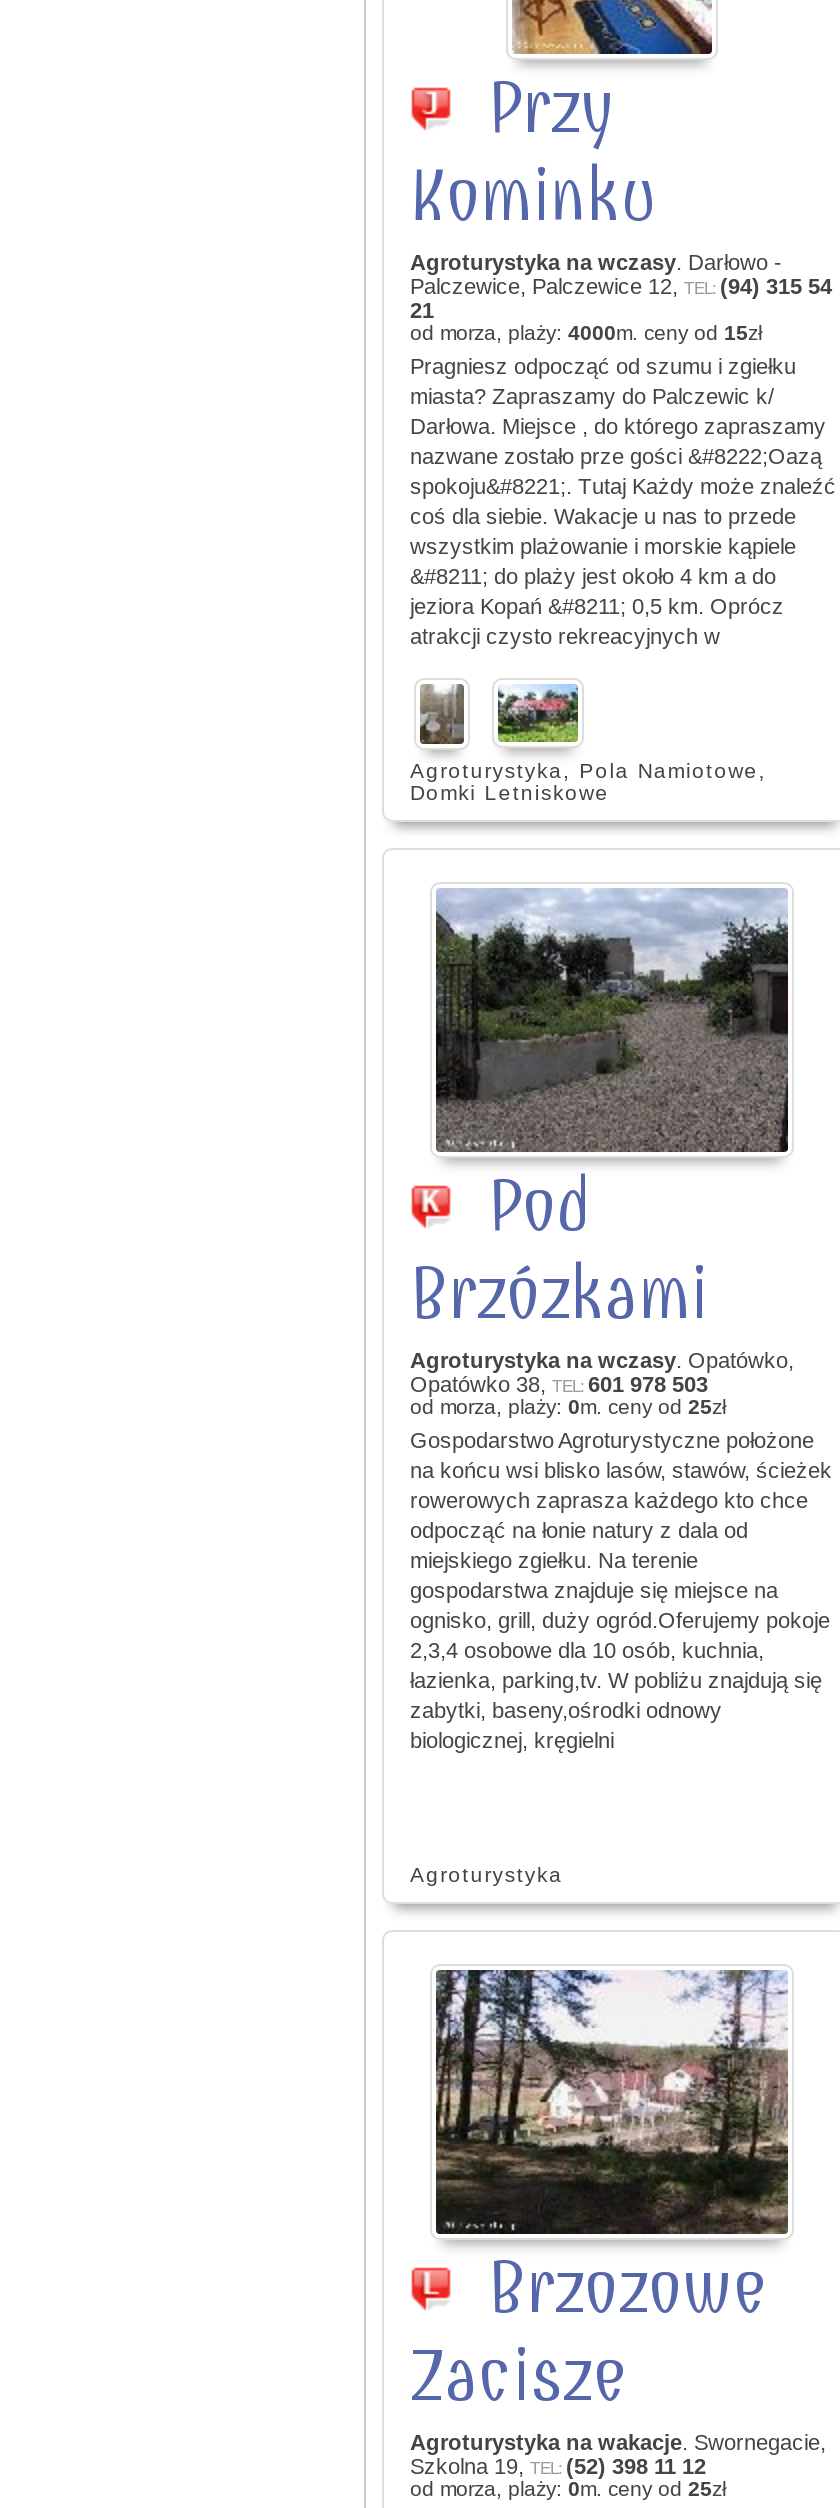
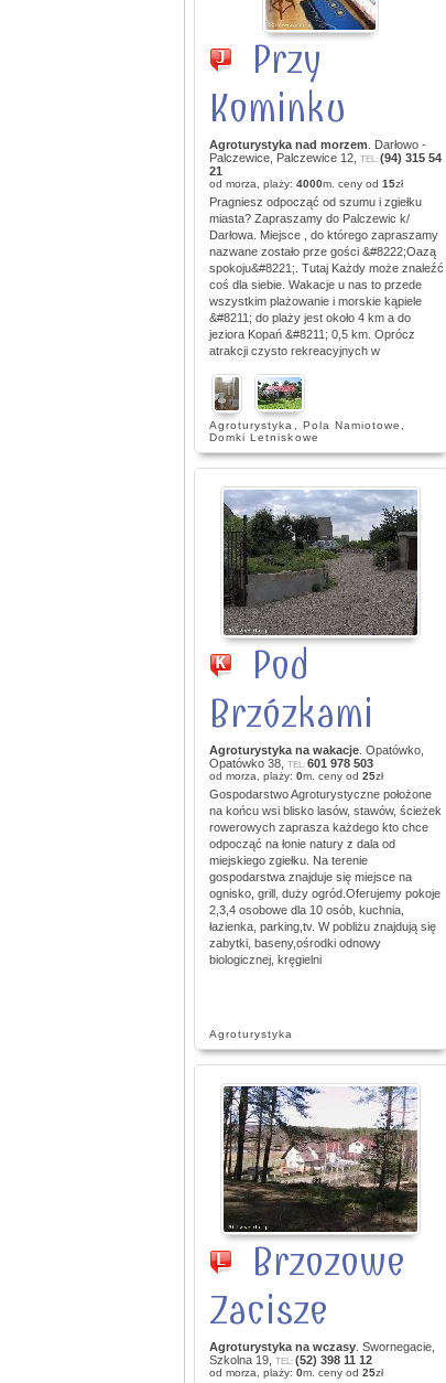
[410,250,782,274] Agroturystyka na wczasy. Darłowo - -> [209,138,426,151] Agroturystyka nad morzem. Darłowo -
[410,1348,794,1372] Agroturystyka na wczasy. Opatówko, -> [209,744,424,757] Agroturystyka na wakacje. Opatówko,
[410,2431,826,2455] Agroturystyka na wakacje. Swornegacie, -> [209,1340,435,1354] Agroturystyka na wczasy. Swornegacie,

